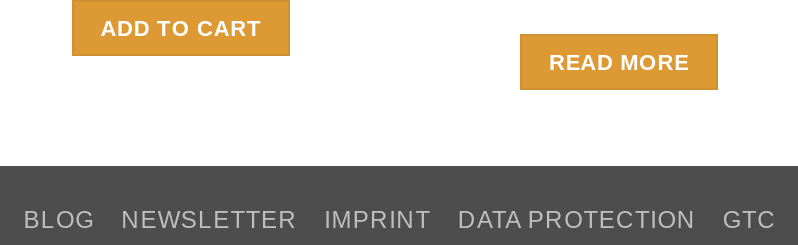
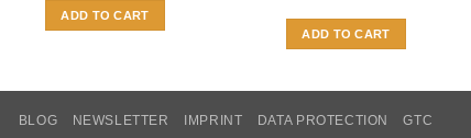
[549,49,689,73] READ MORE -> [302,27,390,40] ADD TO CART

